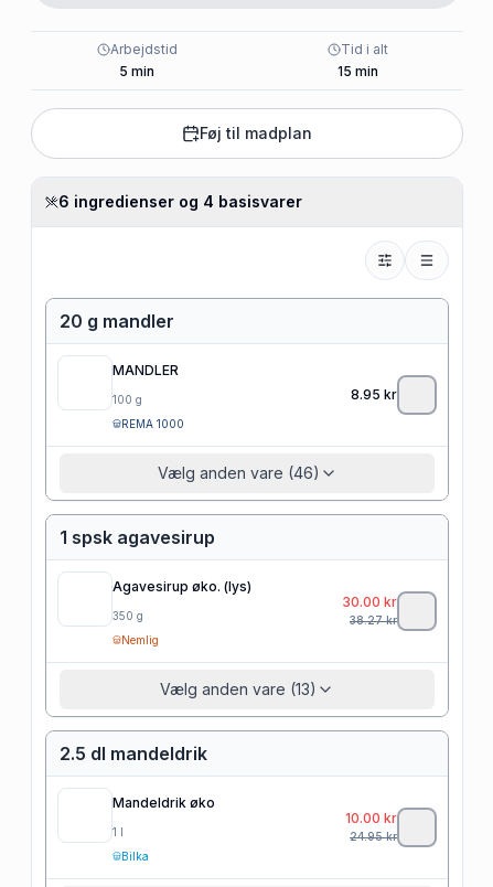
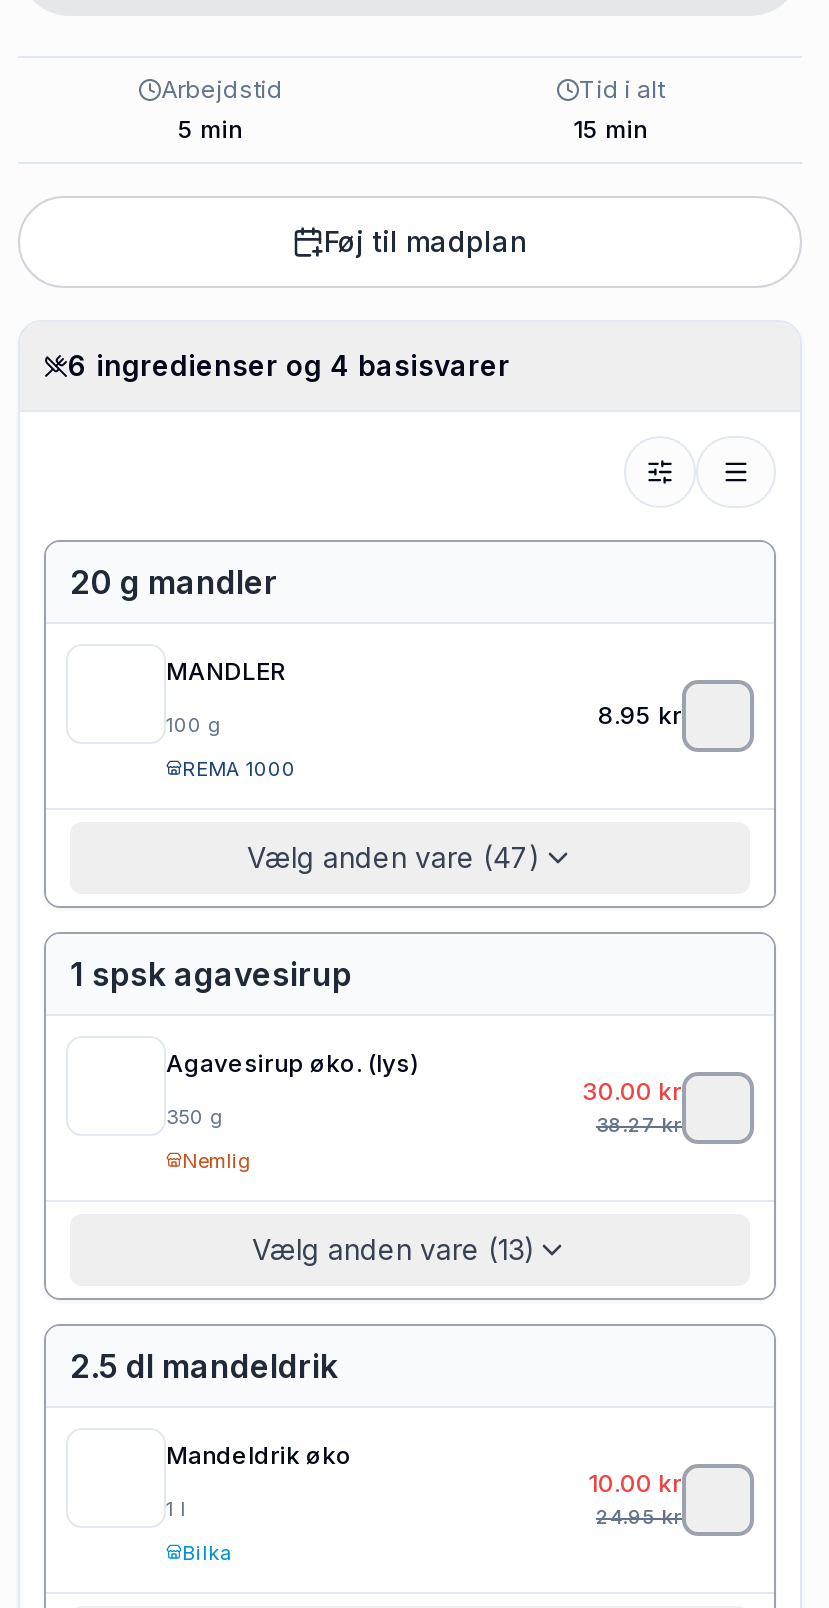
[157,463,319,482] Vælg anden vare (46) -> [247,840,541,874] Vælg anden vare (47)

